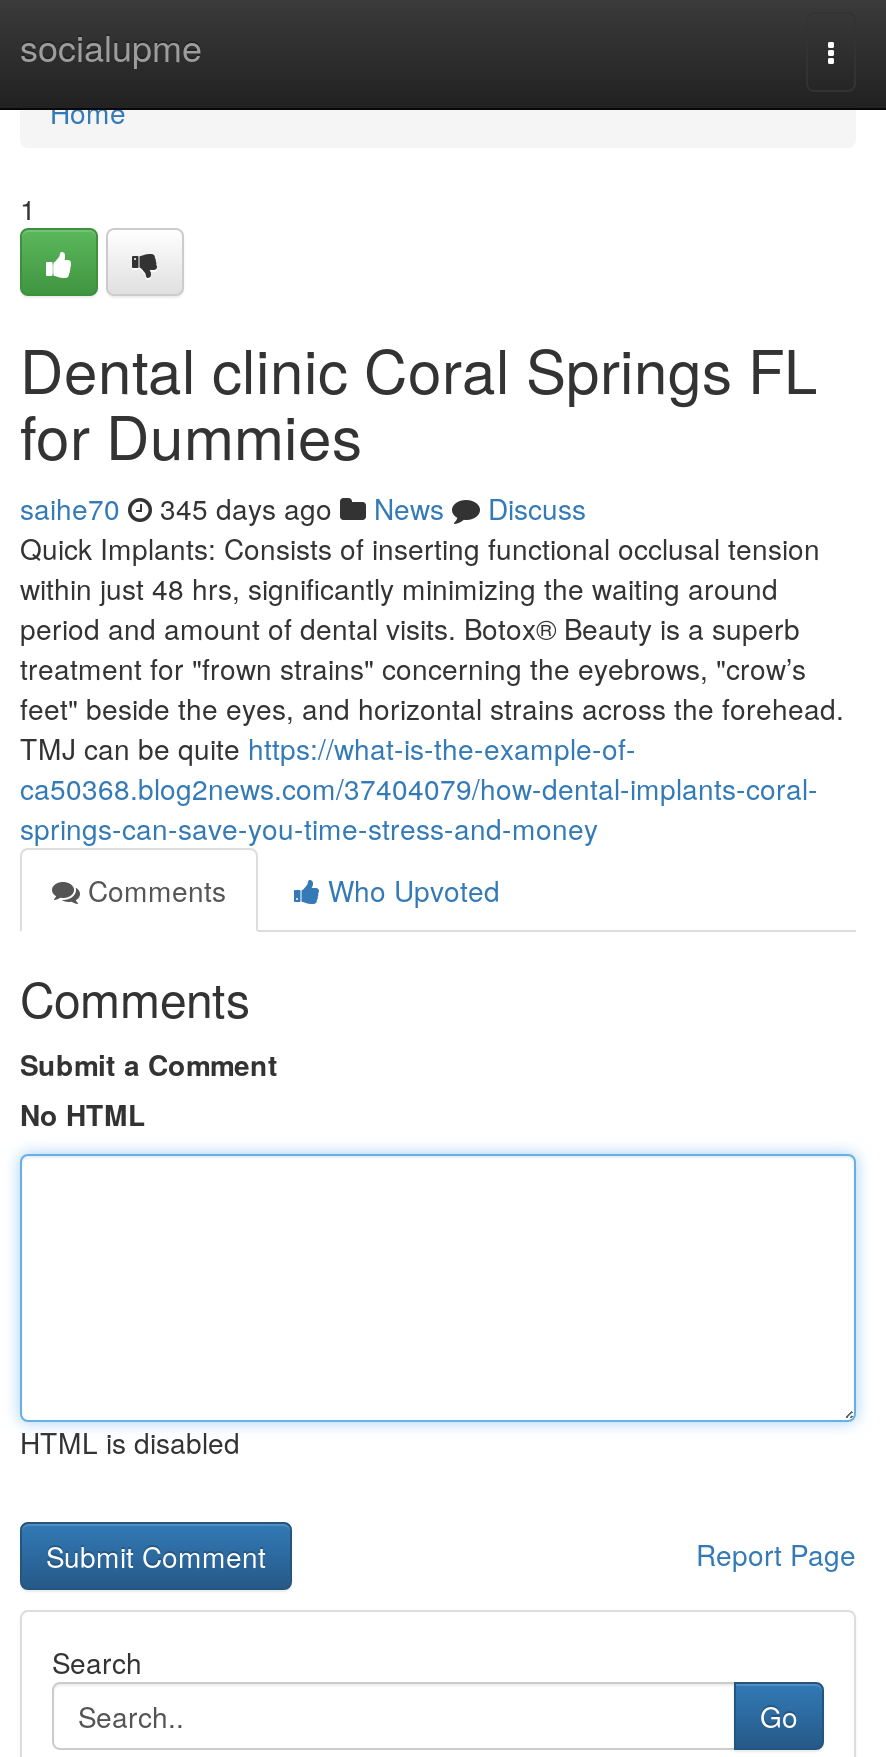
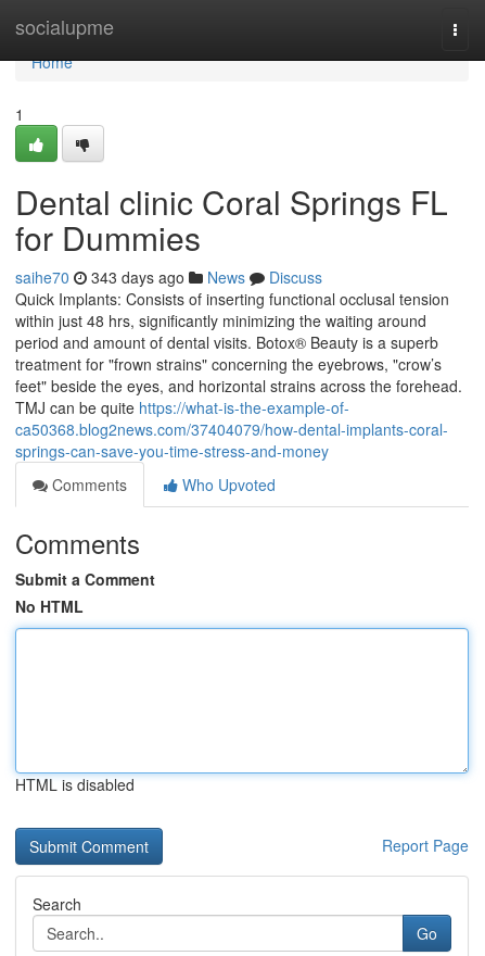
[20,488,586,528] saihe70 345 days ago News Discuss -> [15,266,322,288] saihe70 343 days ago News Discuss

